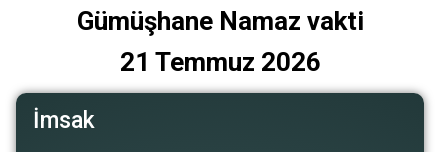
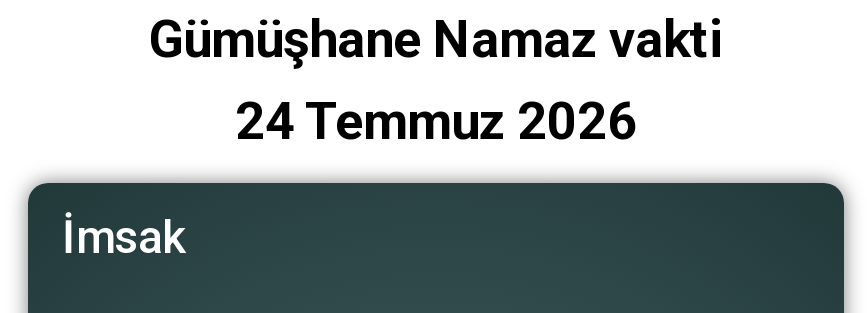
[119,47,320,77] 21 Temmuz 2026 -> [235,91,637,151] 24 Temmuz 2026

